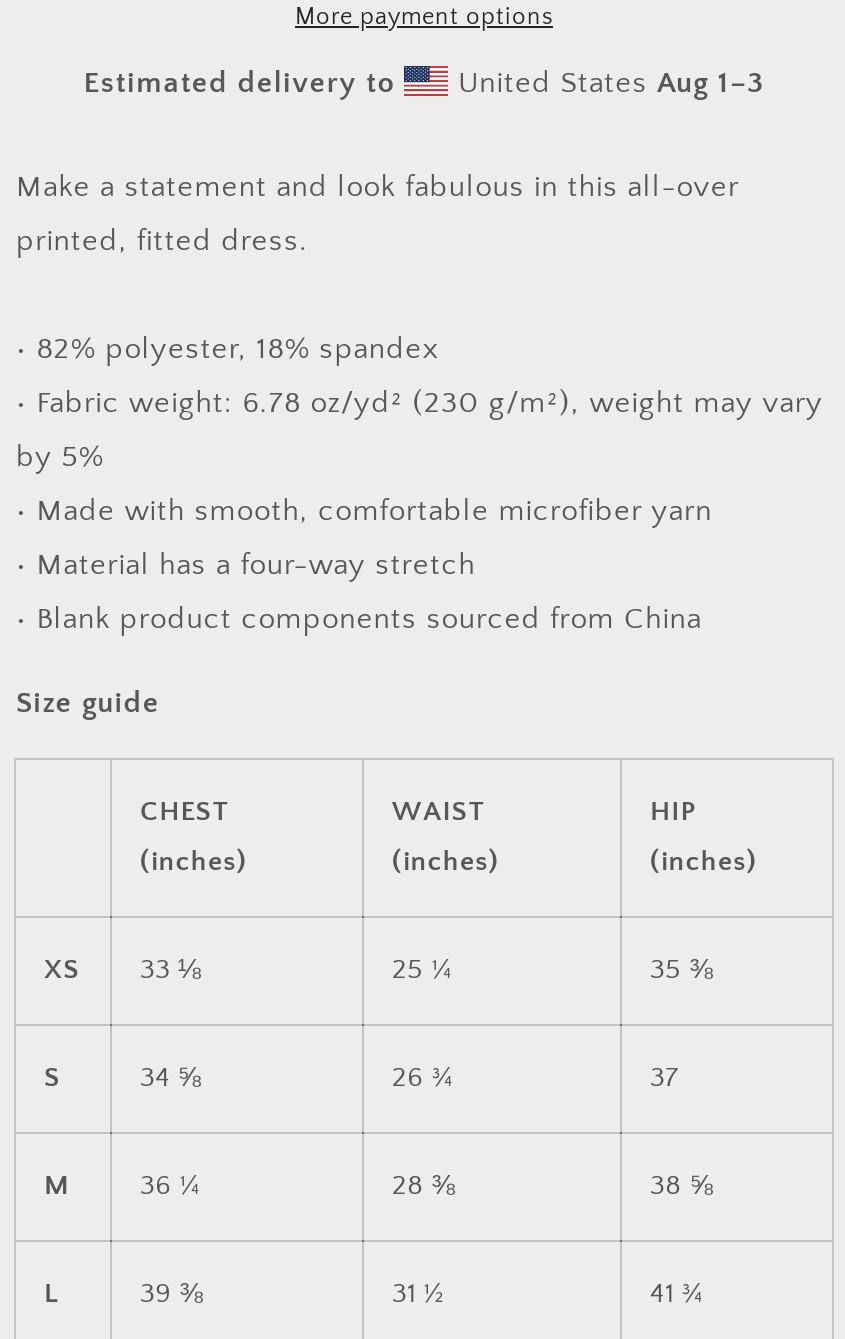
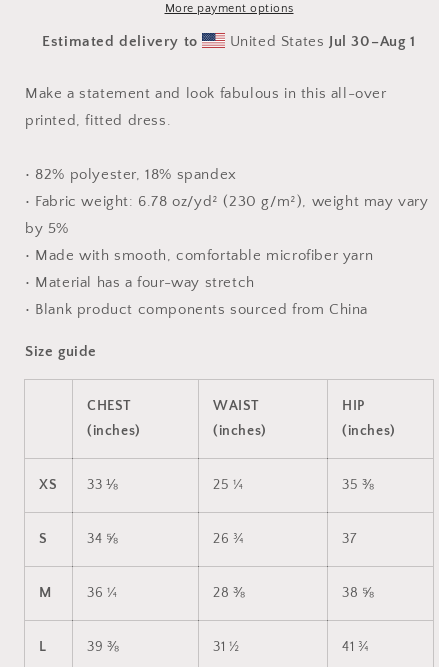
[449,66,765,100] United States Aug 1–3 -> [225,33,416,50] United States Jul 30–Aug 1

